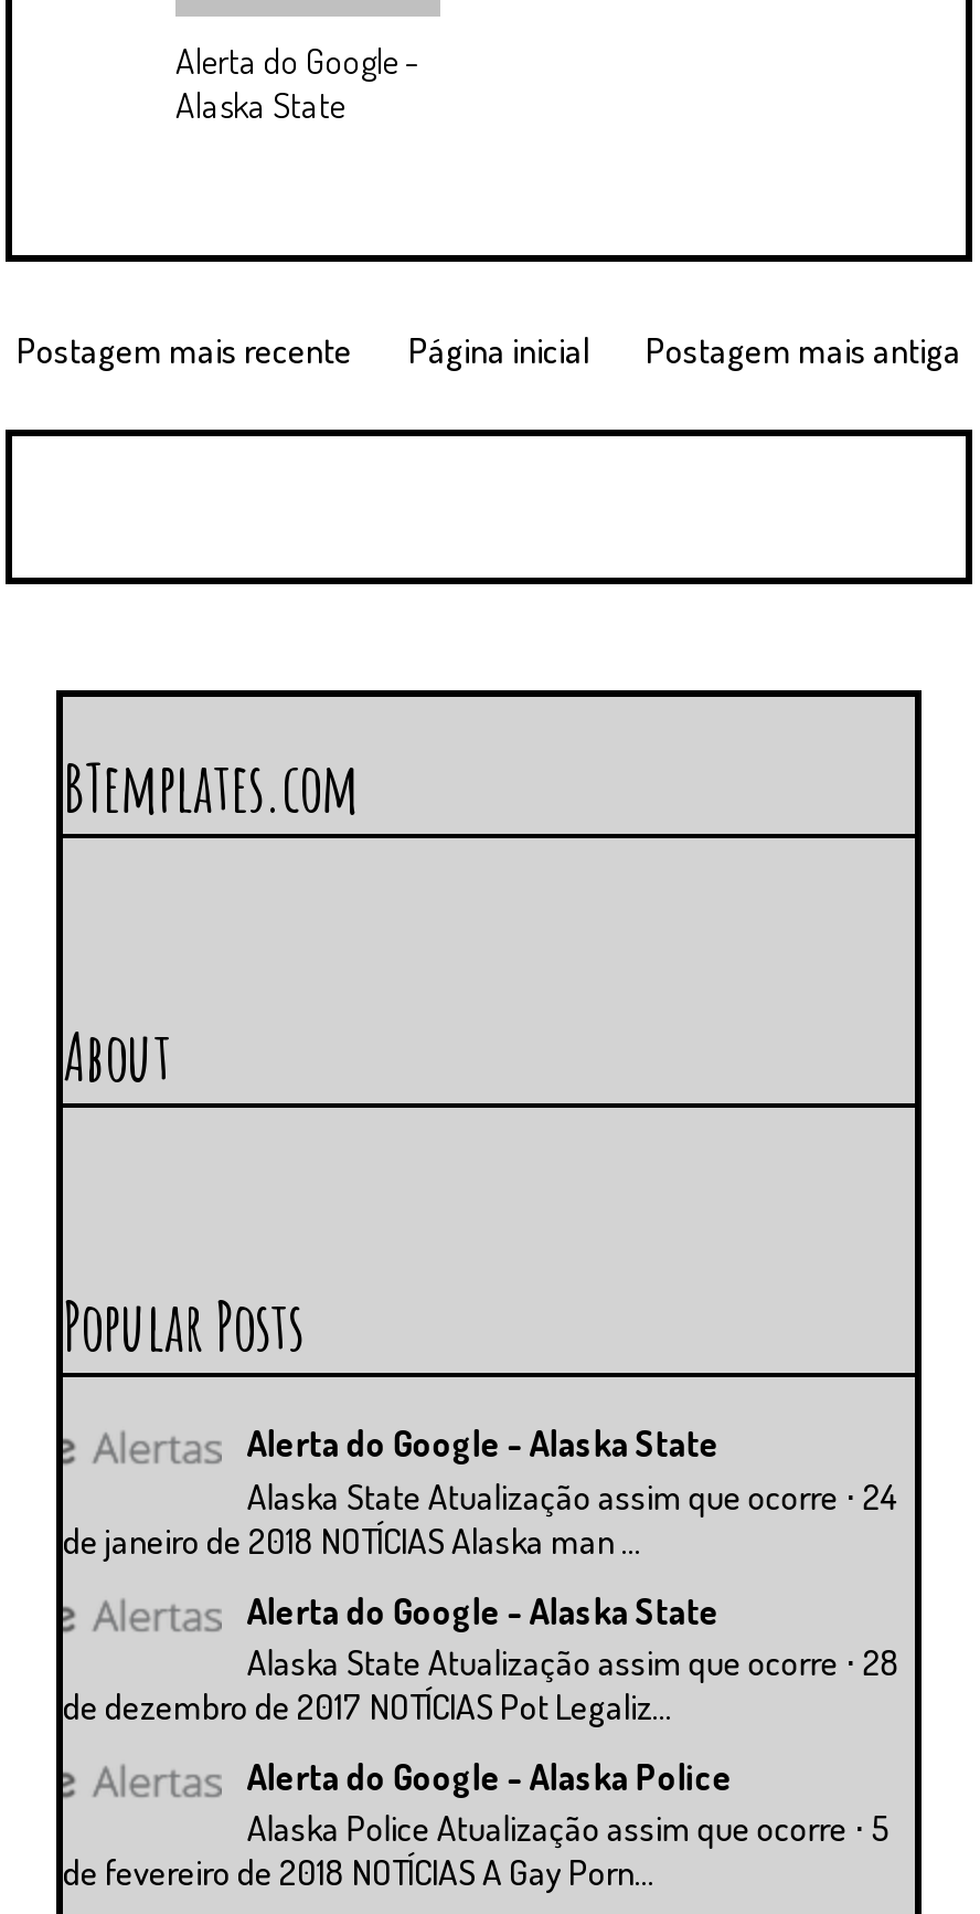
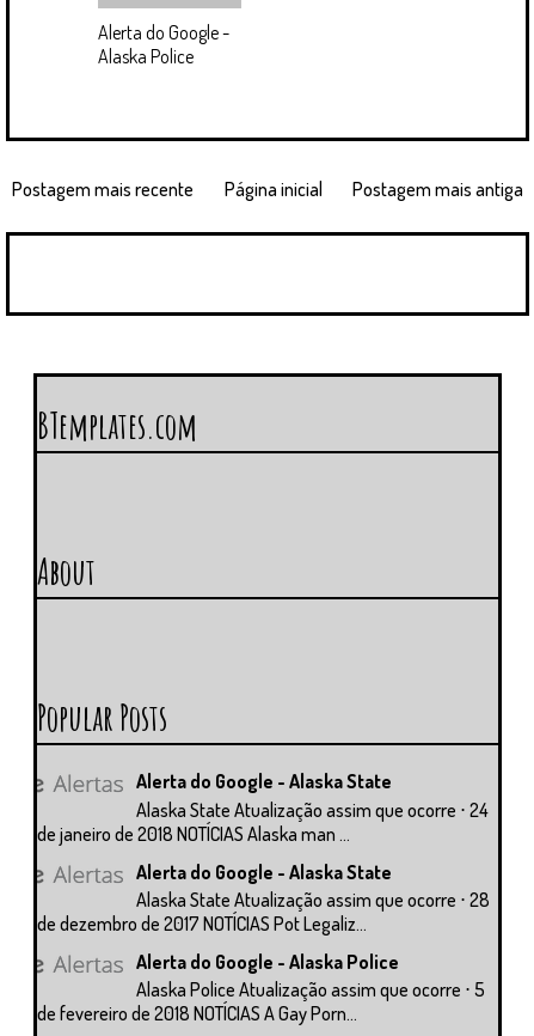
[175,84,345,128] Alaska State -> [98,45,194,69] Alaska Police

